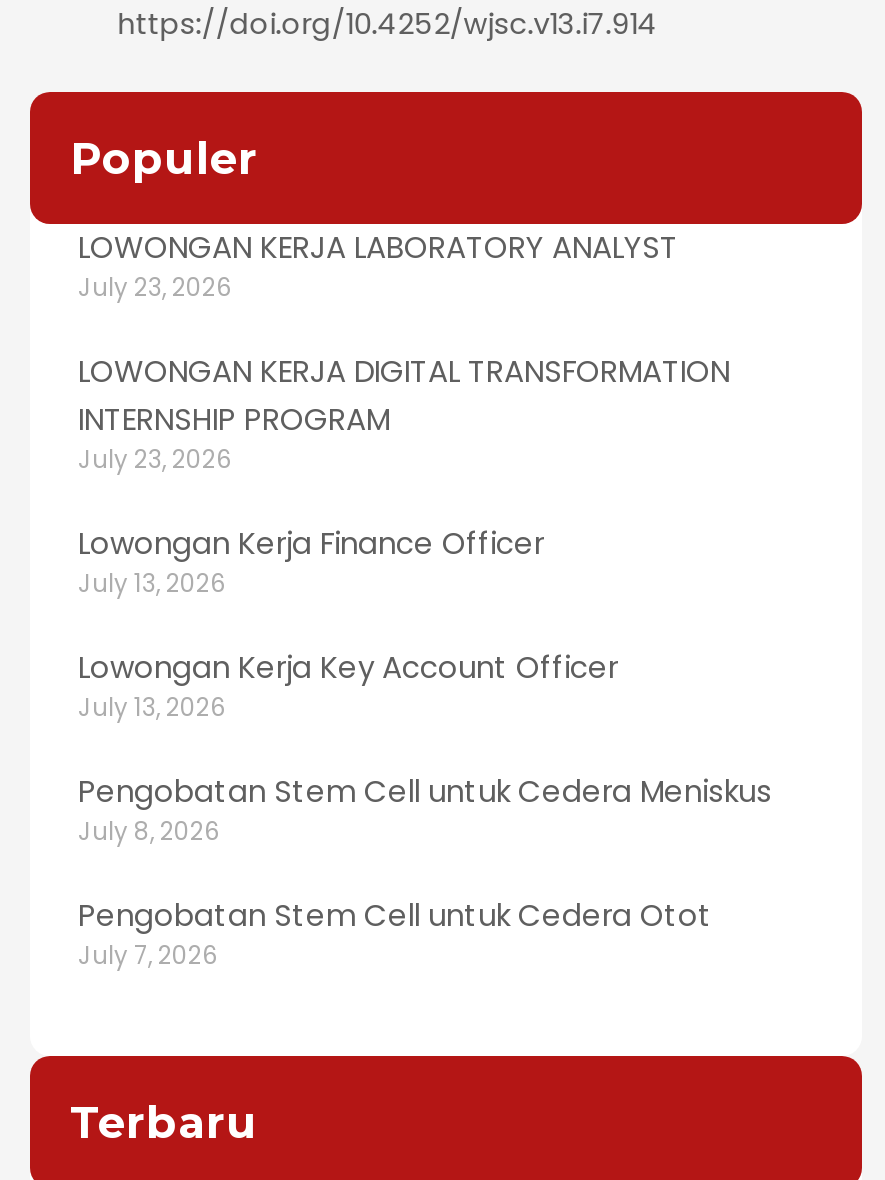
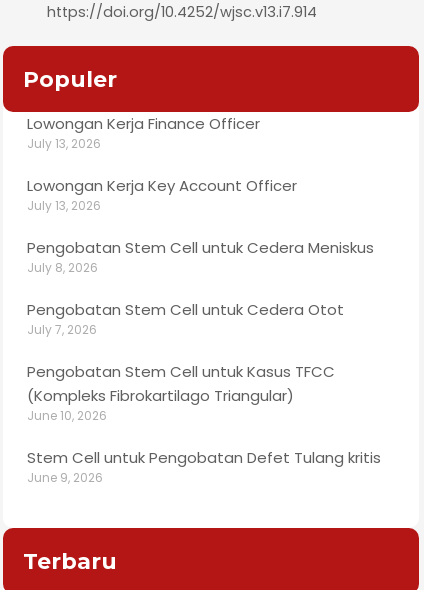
[78,226,730,476] LOWONGAN KERJA LABORATORY ANALYST | July 23, 2026 | LOWONGAN KERJA DIGITAL TRANSFORMATION | INTERNSHIP PROGRAM | July 23, 2026 -> none
moved [78,522,772,972] -> [27,113,374,338]: Lowongan Kerja Finance Officer | July 13, 2026 | Lowongan Kerja Key Account Officer | July 13, 2026 | Pengobatan Stem Cell untuk Cedera Meniskus | July 8, 2026 | Pengobatan Stem Cell untuk Cedera Otot | July 7, 2026
none -> [27,361,381,486] Pengobatan Stem Cell untuk Kasus TFCC | (Kompleks Fibrokartilago Triangular) | June 10, 2026 | Stem Cell untuk Pengobatan Defet Tulang kritis | June 9, 2026

